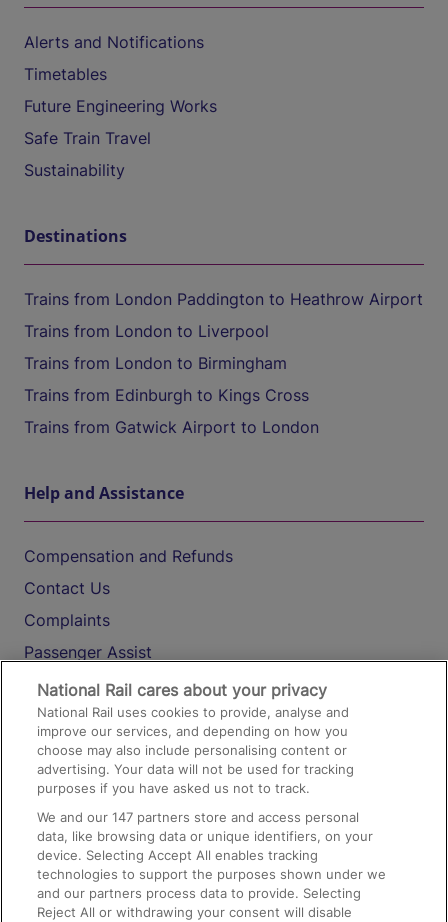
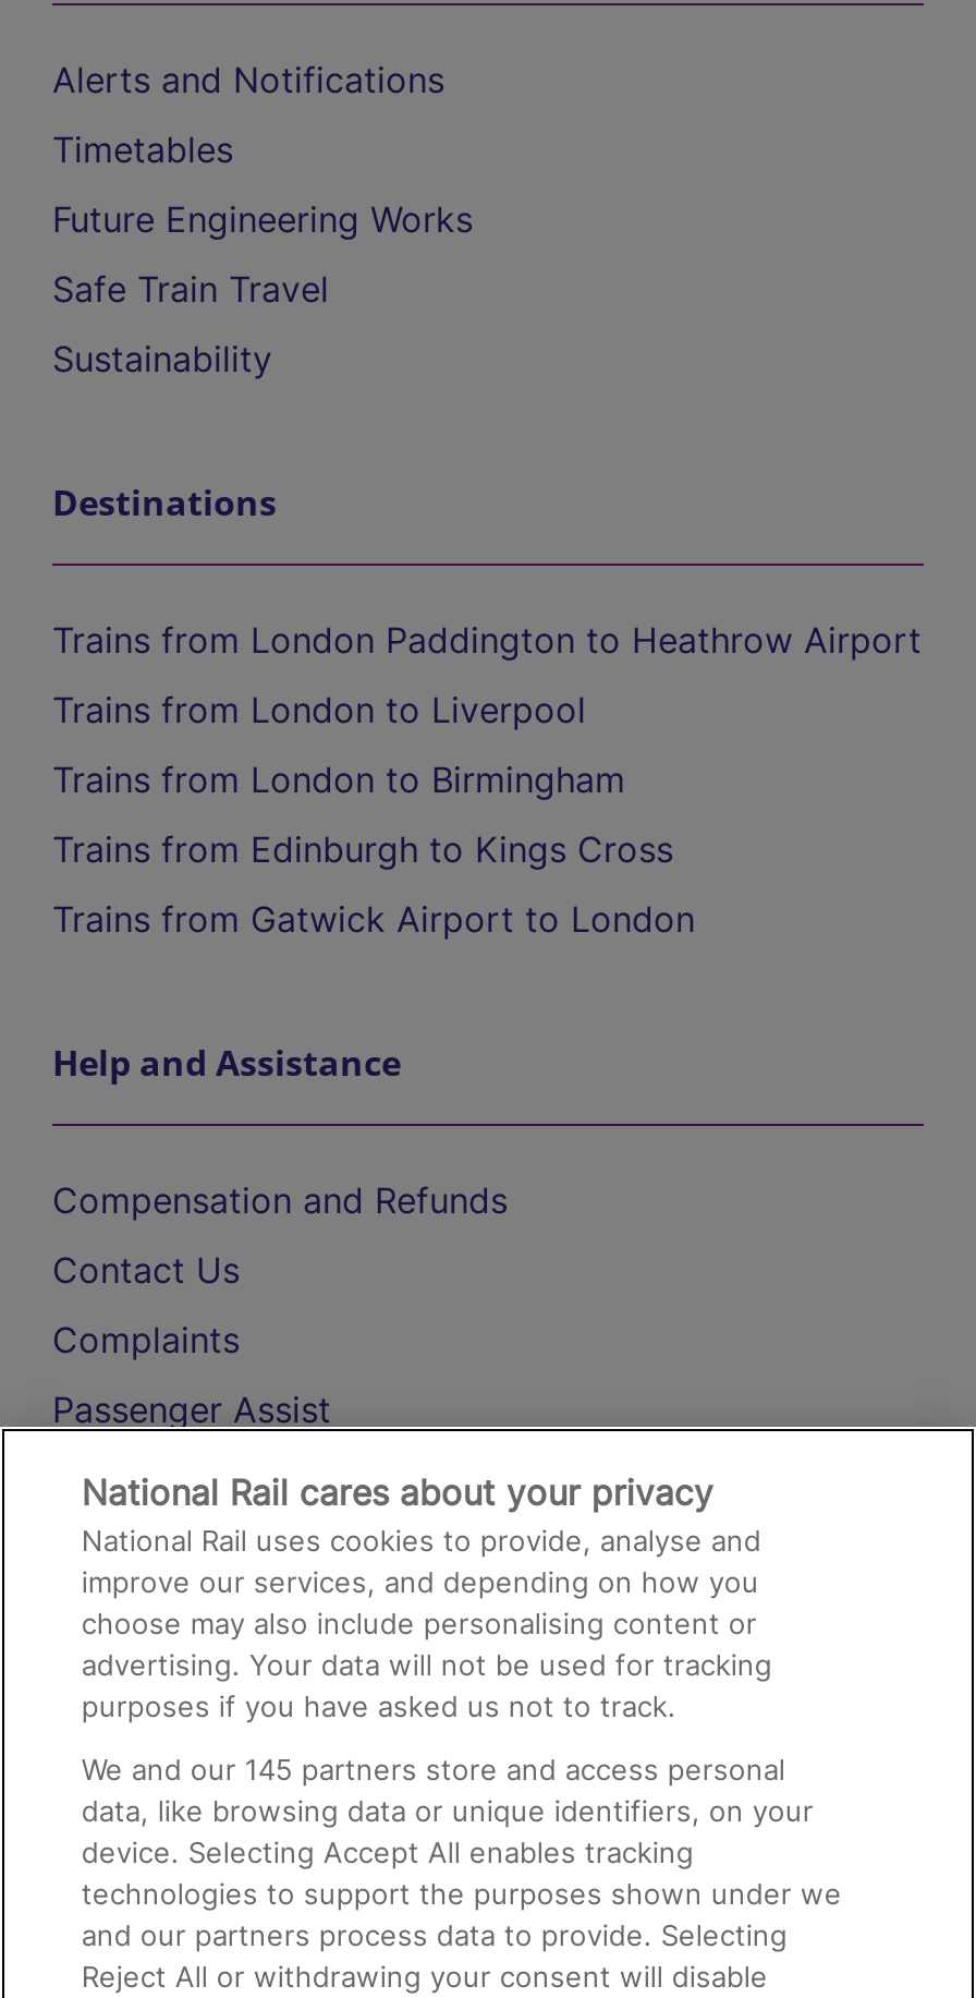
[37,809,359,825] We and our 147 partners store and access personal -> [81,1752,785,1787] We and our 145 partners store and access personal

